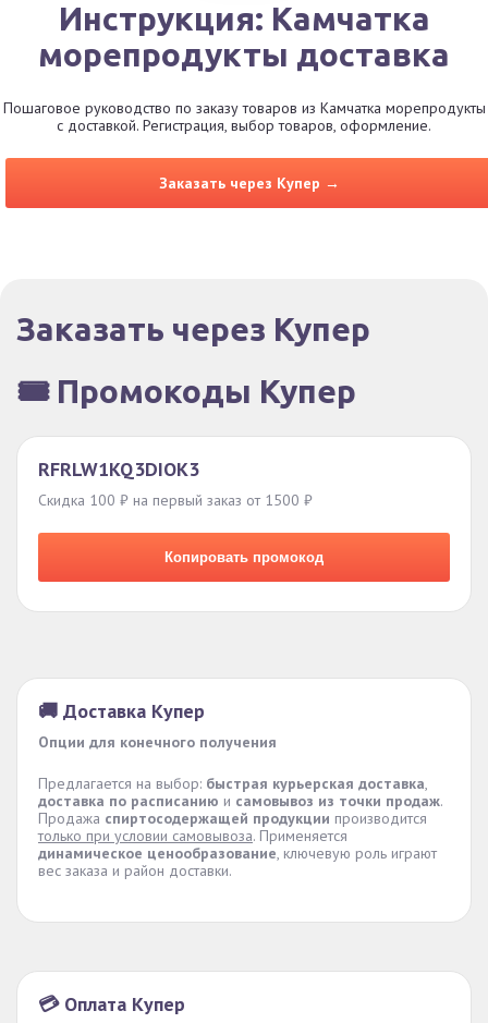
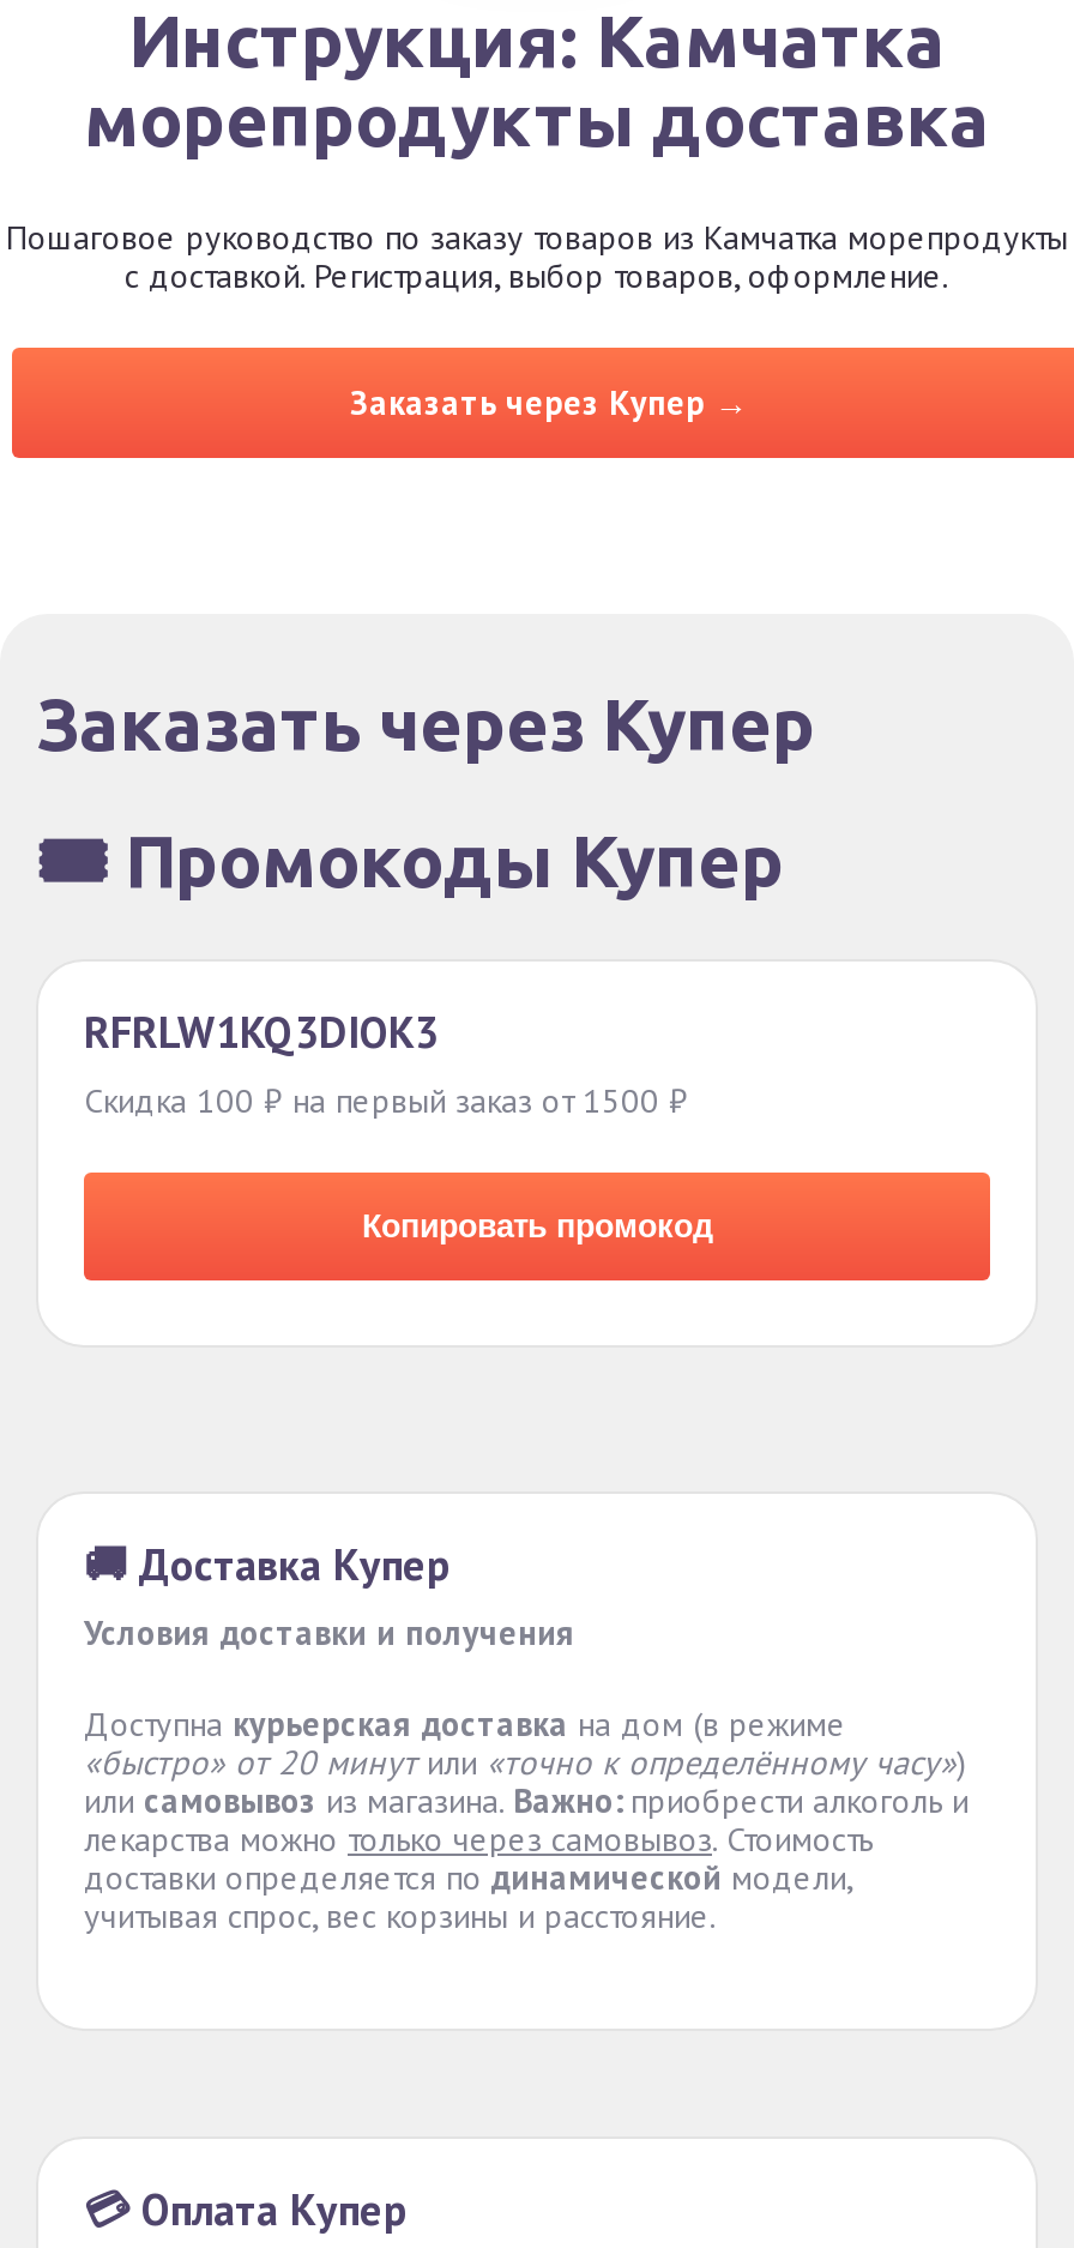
[38,732,277,752] Опции для конечного получения -> [84,1611,575,1655] Условия доставки и получения
[38,774,440,880] Предлагается на выбор: быстрая курьерская доставка | доставка по расписанию и самовывоз из точки продаж | Продажа спиртосодержащей продукции производится | только при условии самовывоза. Применяется | динамическое ценообразование, ключевую роль играют | вес заказа и район доставки. -> [84,1702,969,1937] Доступна курьерская доставка на дом (в режиме | «быстро» от 20 минутили «точно к определённому часу») | или самовывоз из магазина. Важно: приобрести алкоголь и | лекарства можно только через самовывоз. Стоимость | доставки определяется подинамической модели, | учитывая спрос, вес корзины и расстояние.

